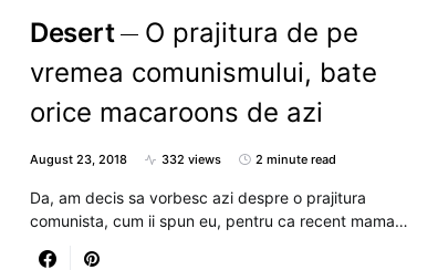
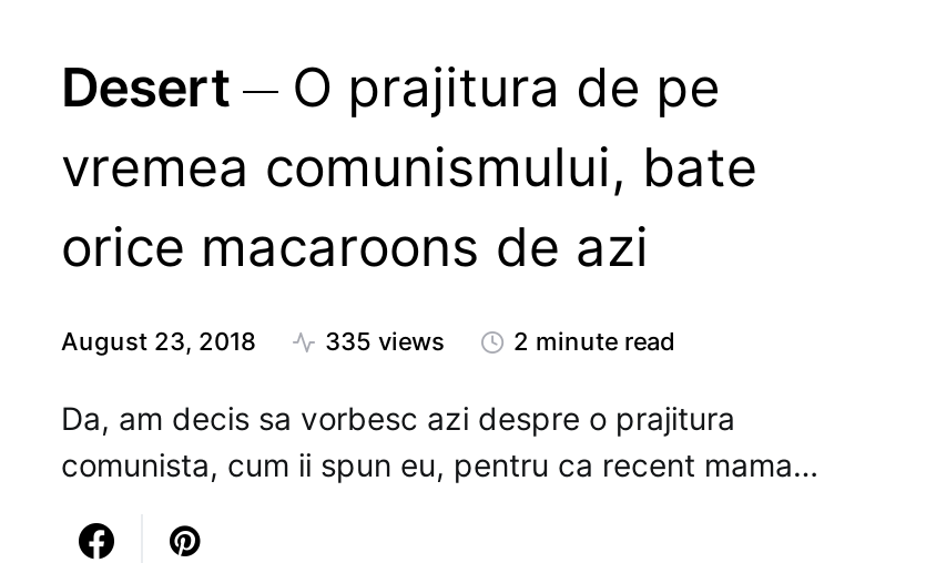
[161,152,221,167] 332 views -> [325,326,445,357] 335 views

